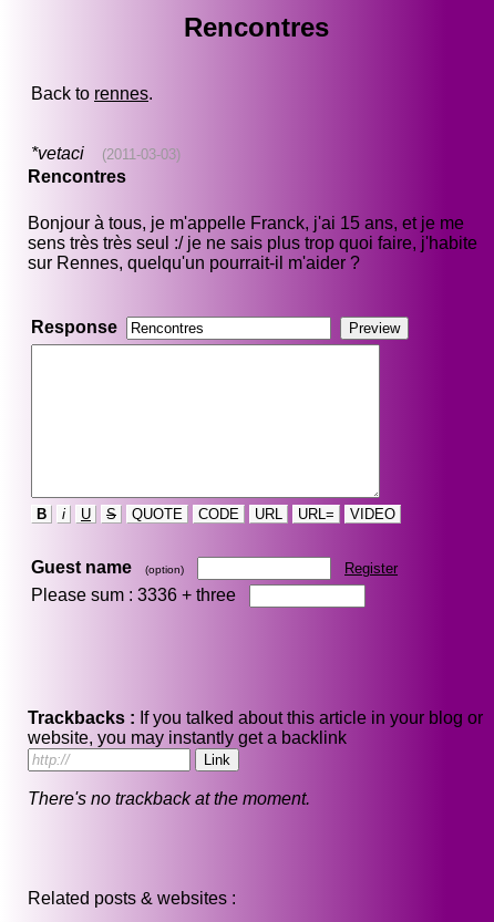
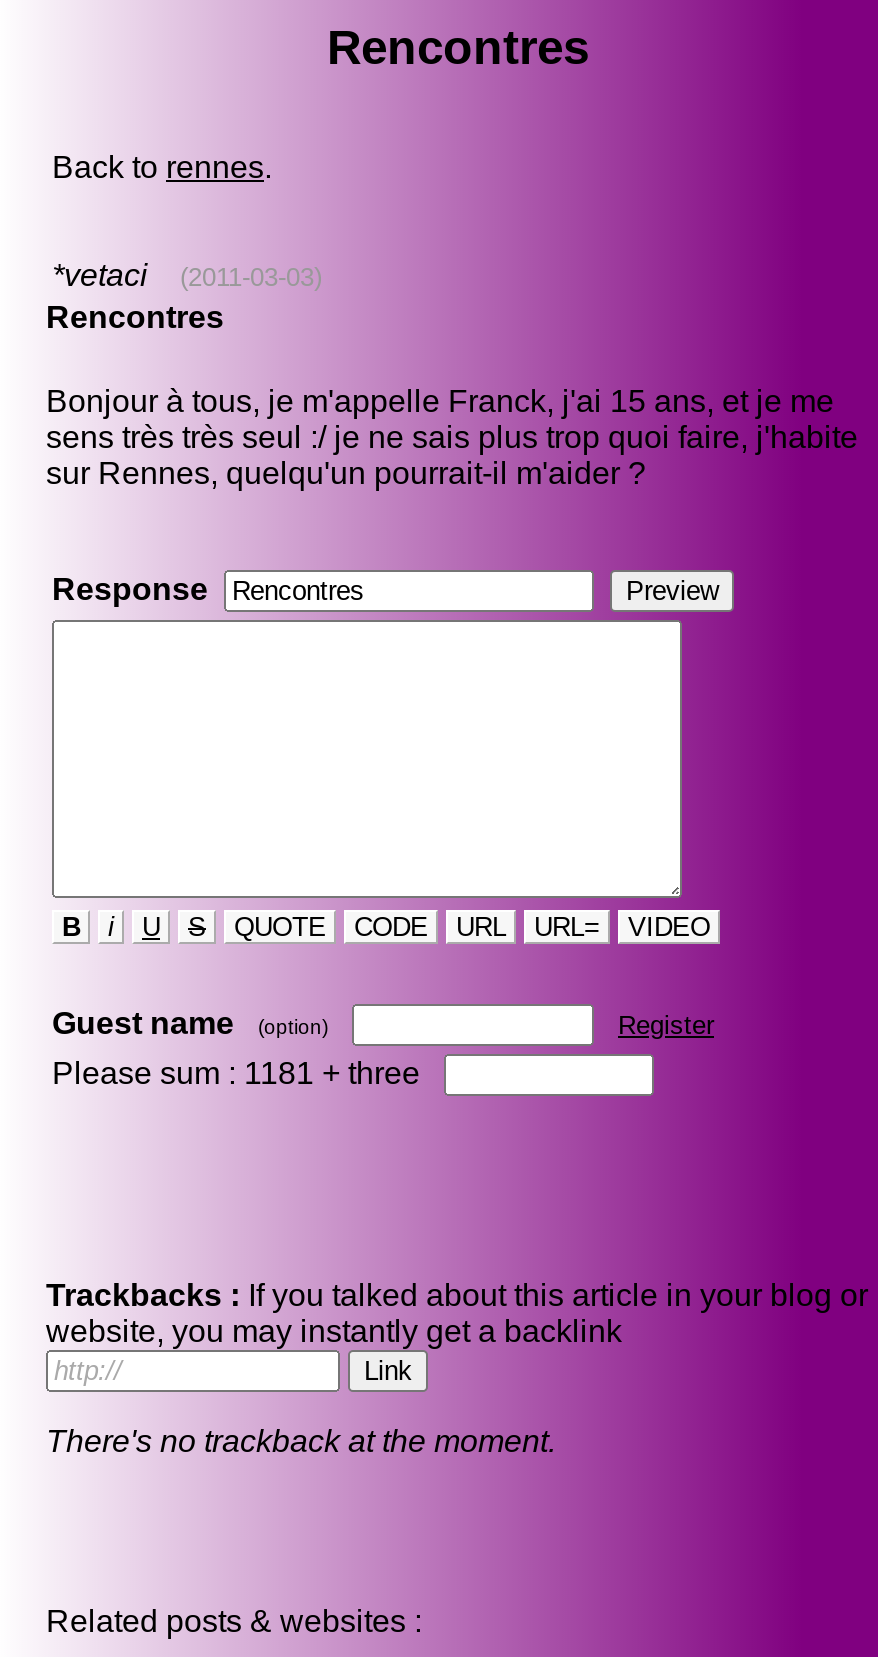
[31,586,249,604] Please sum : 3336 + three -> [52,1056,444,1090] Please sum : 1181 + three

